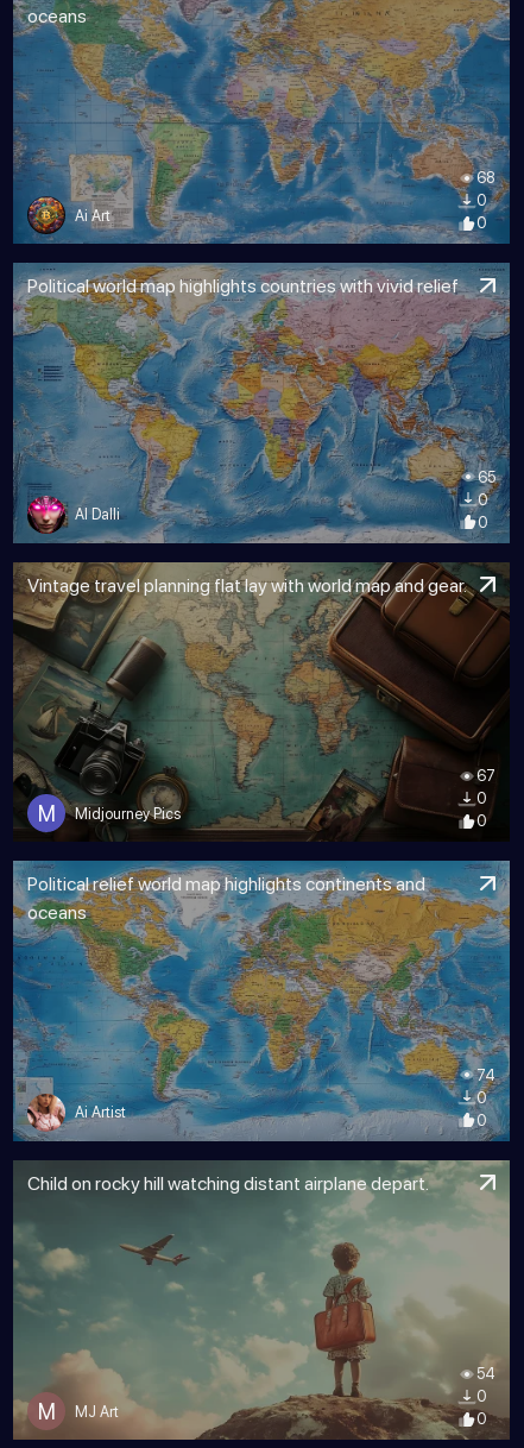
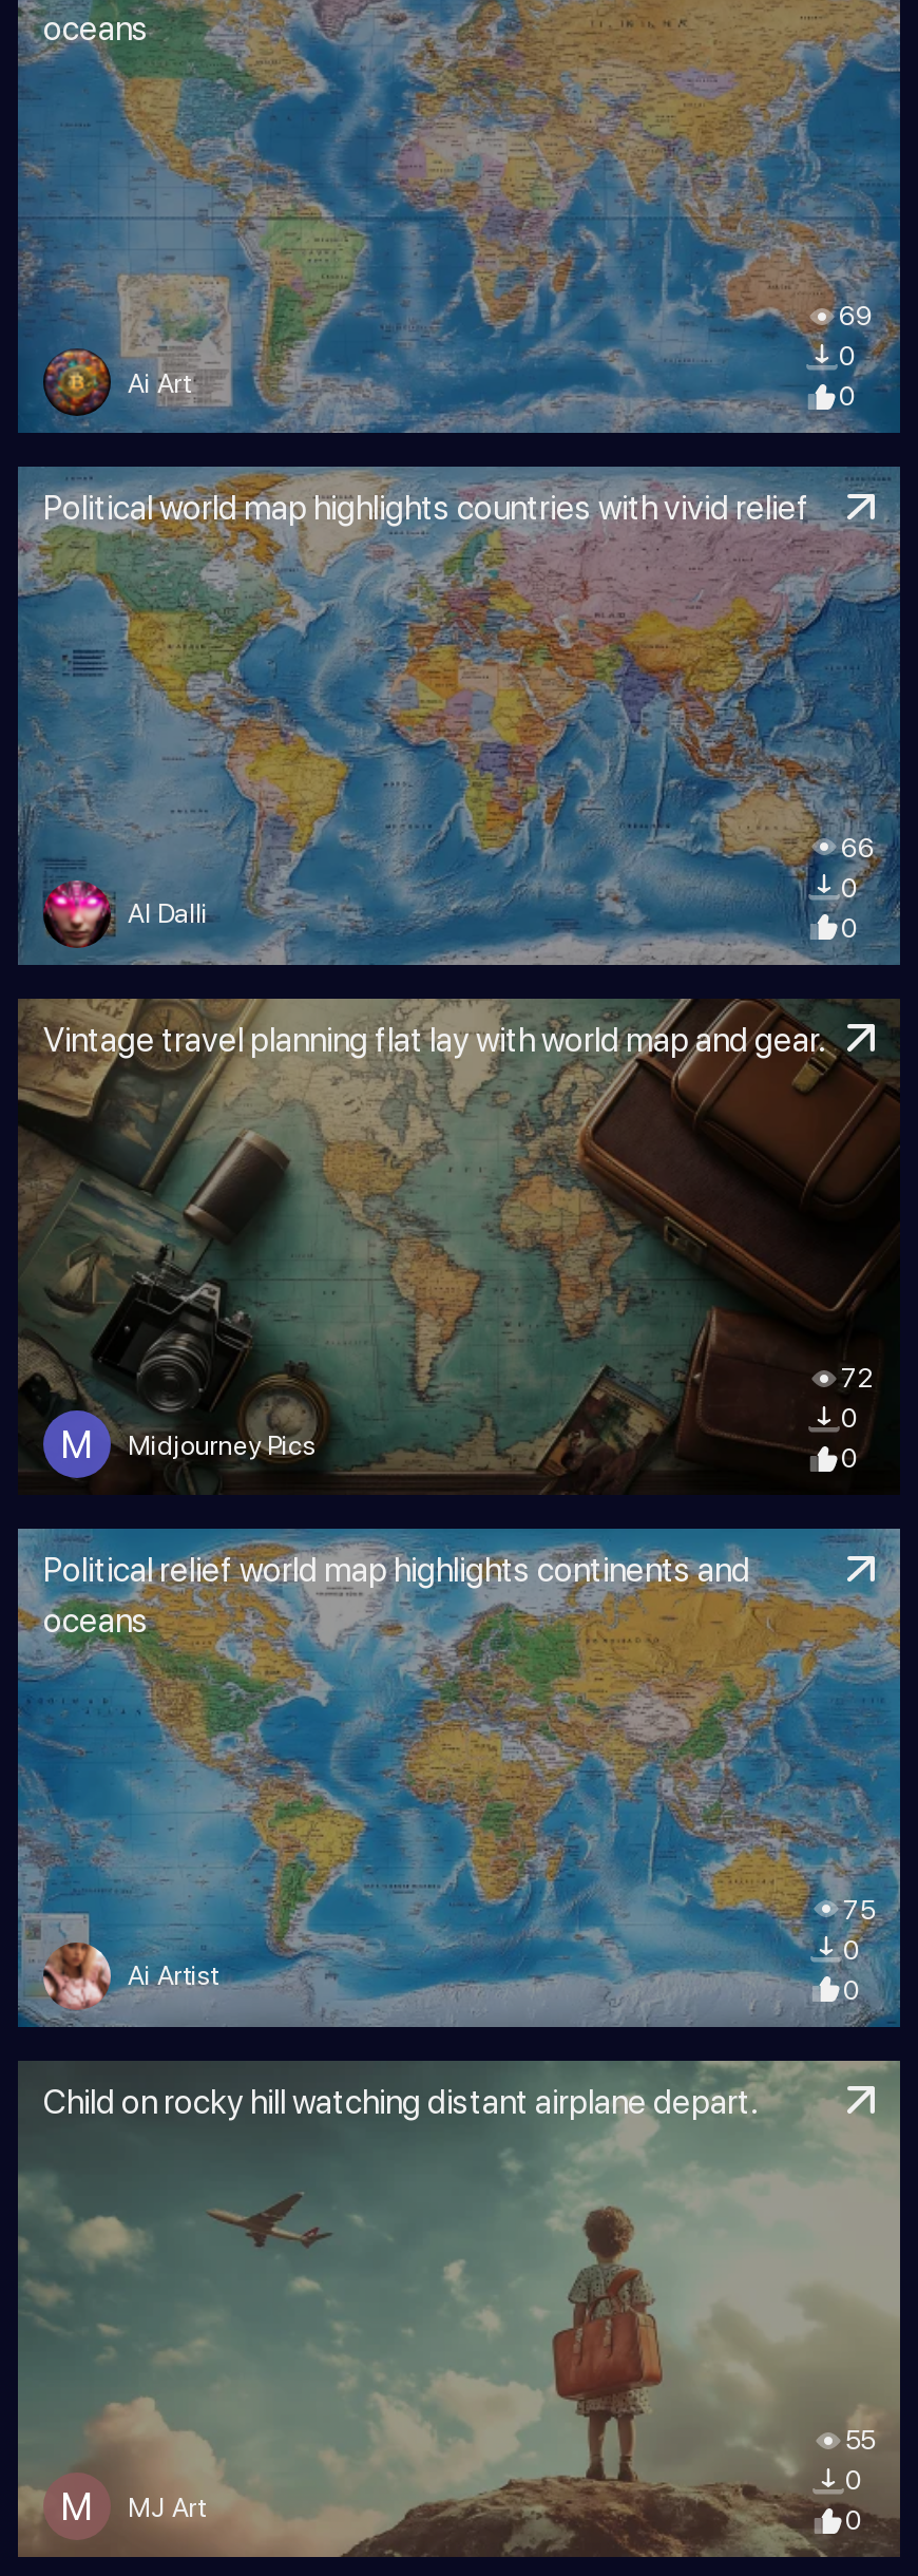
[476,169,495,187] 68 -> [839,301,875,333] 69
[478,468,495,486] 65 -> [841,832,875,863] 66
[476,767,495,785] 67 -> [841,1363,875,1394] 72
[476,1066,495,1084] 74 -> [843,1894,875,1925] 75
[476,1365,495,1383] 54 -> [845,2425,875,2456] 55

